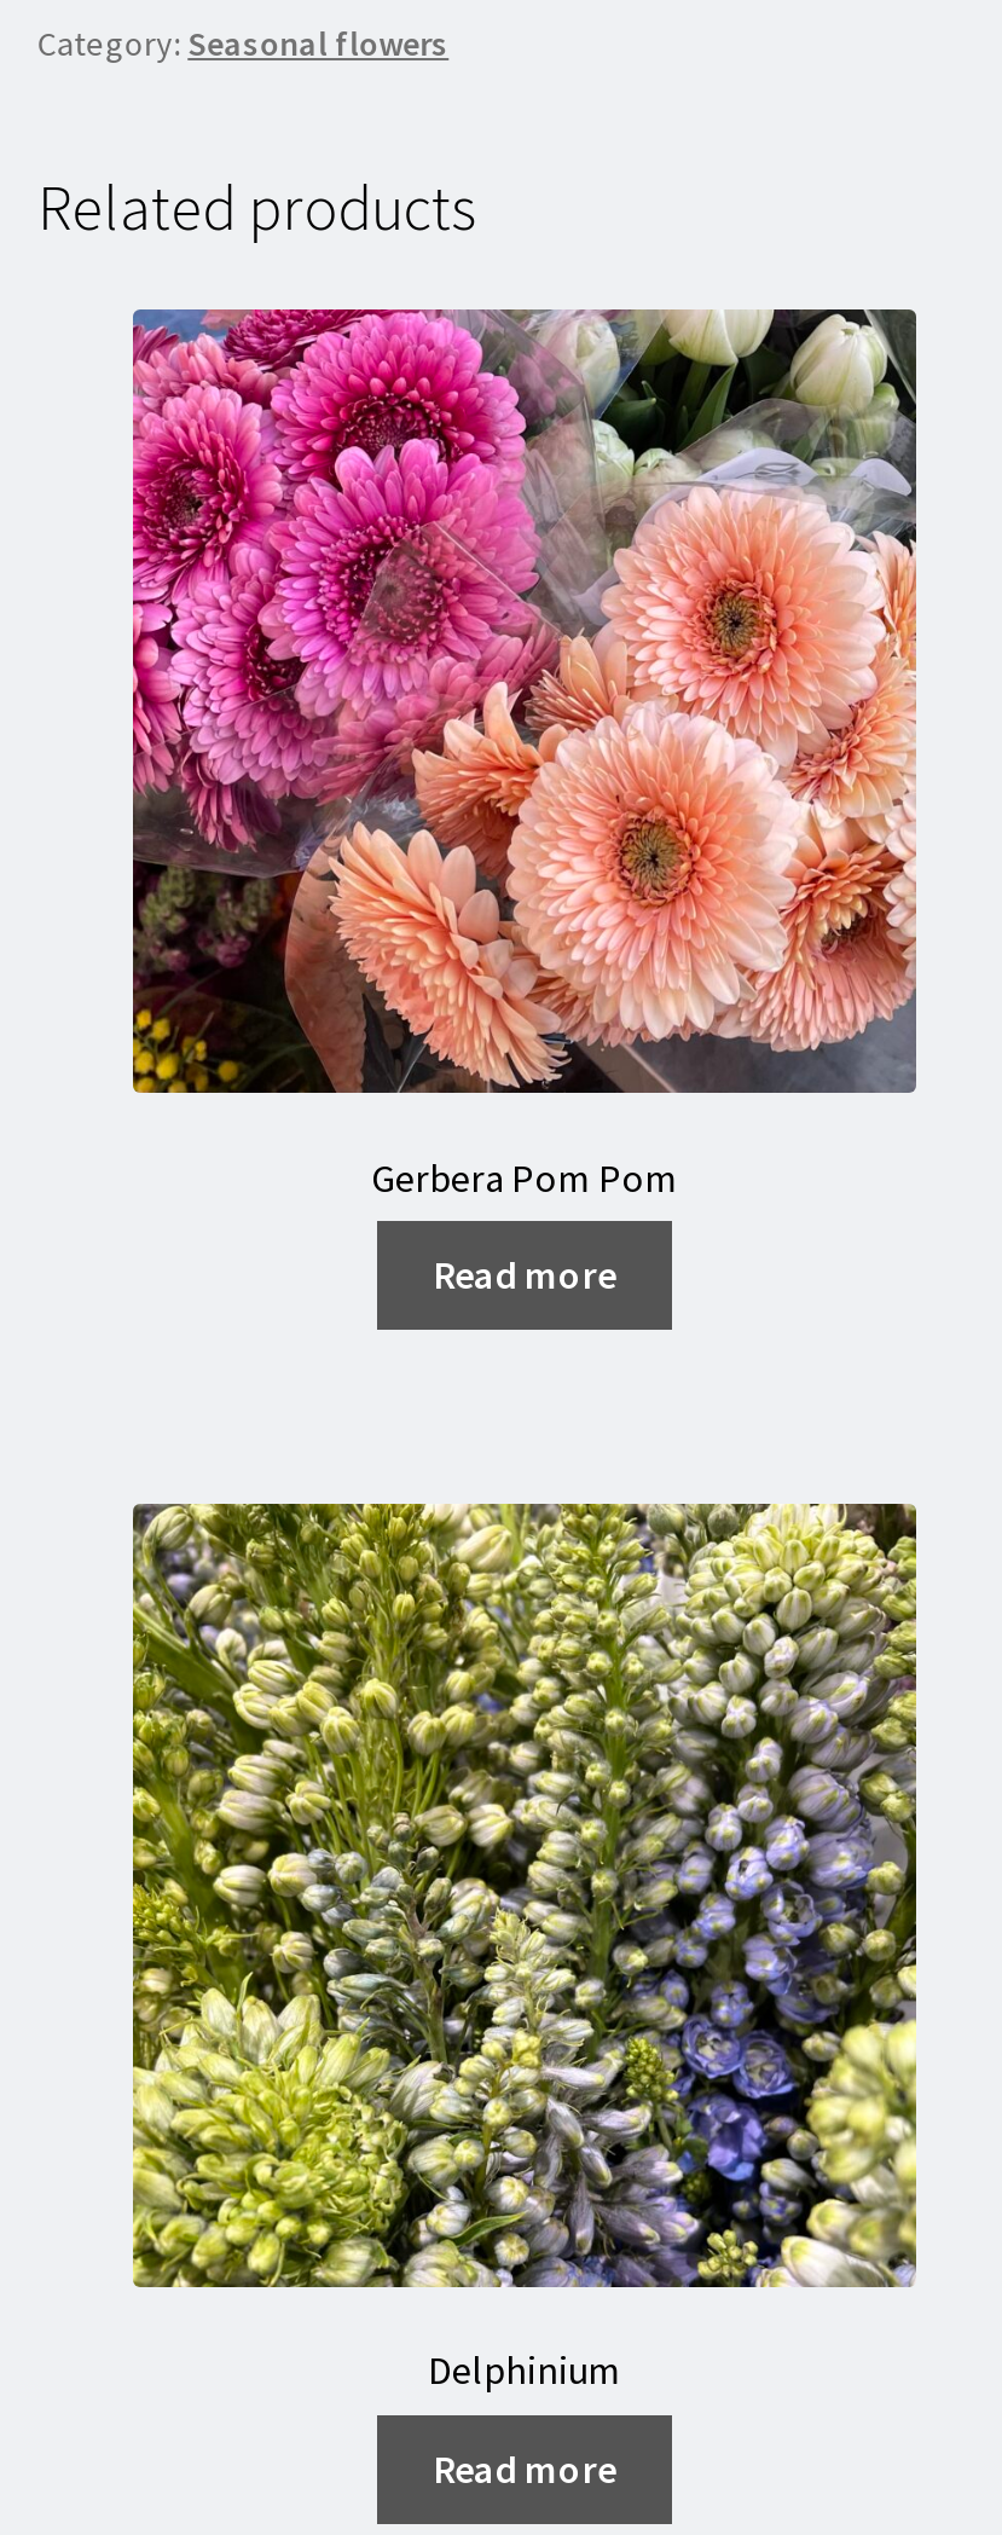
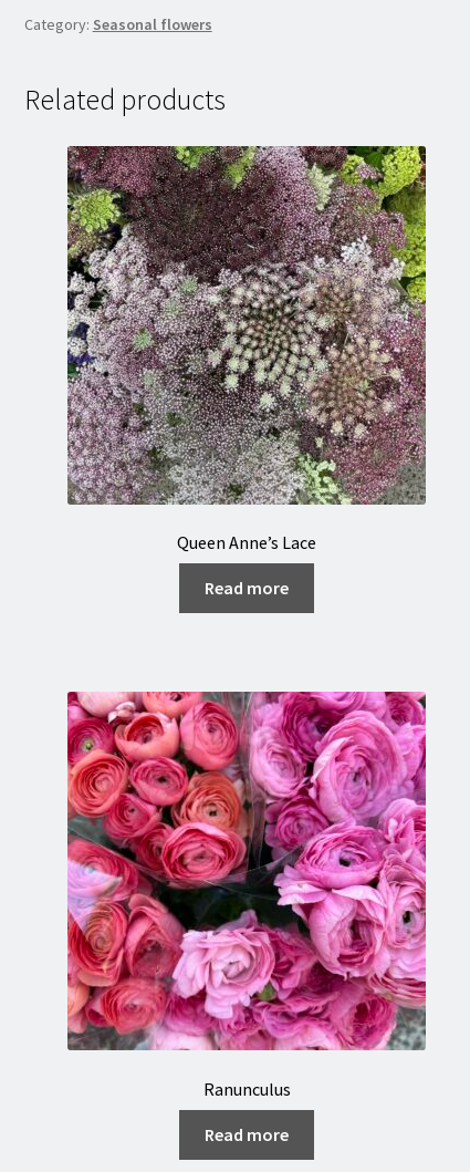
[131,307,919,1200] [image] | Gerbera Pom Pom -> [66,145,427,554] [image] | Queen Anne’s Lace
[131,1501,919,2394] [image] | Delphinium -> [66,691,427,1100] [image] | Ranunculus

